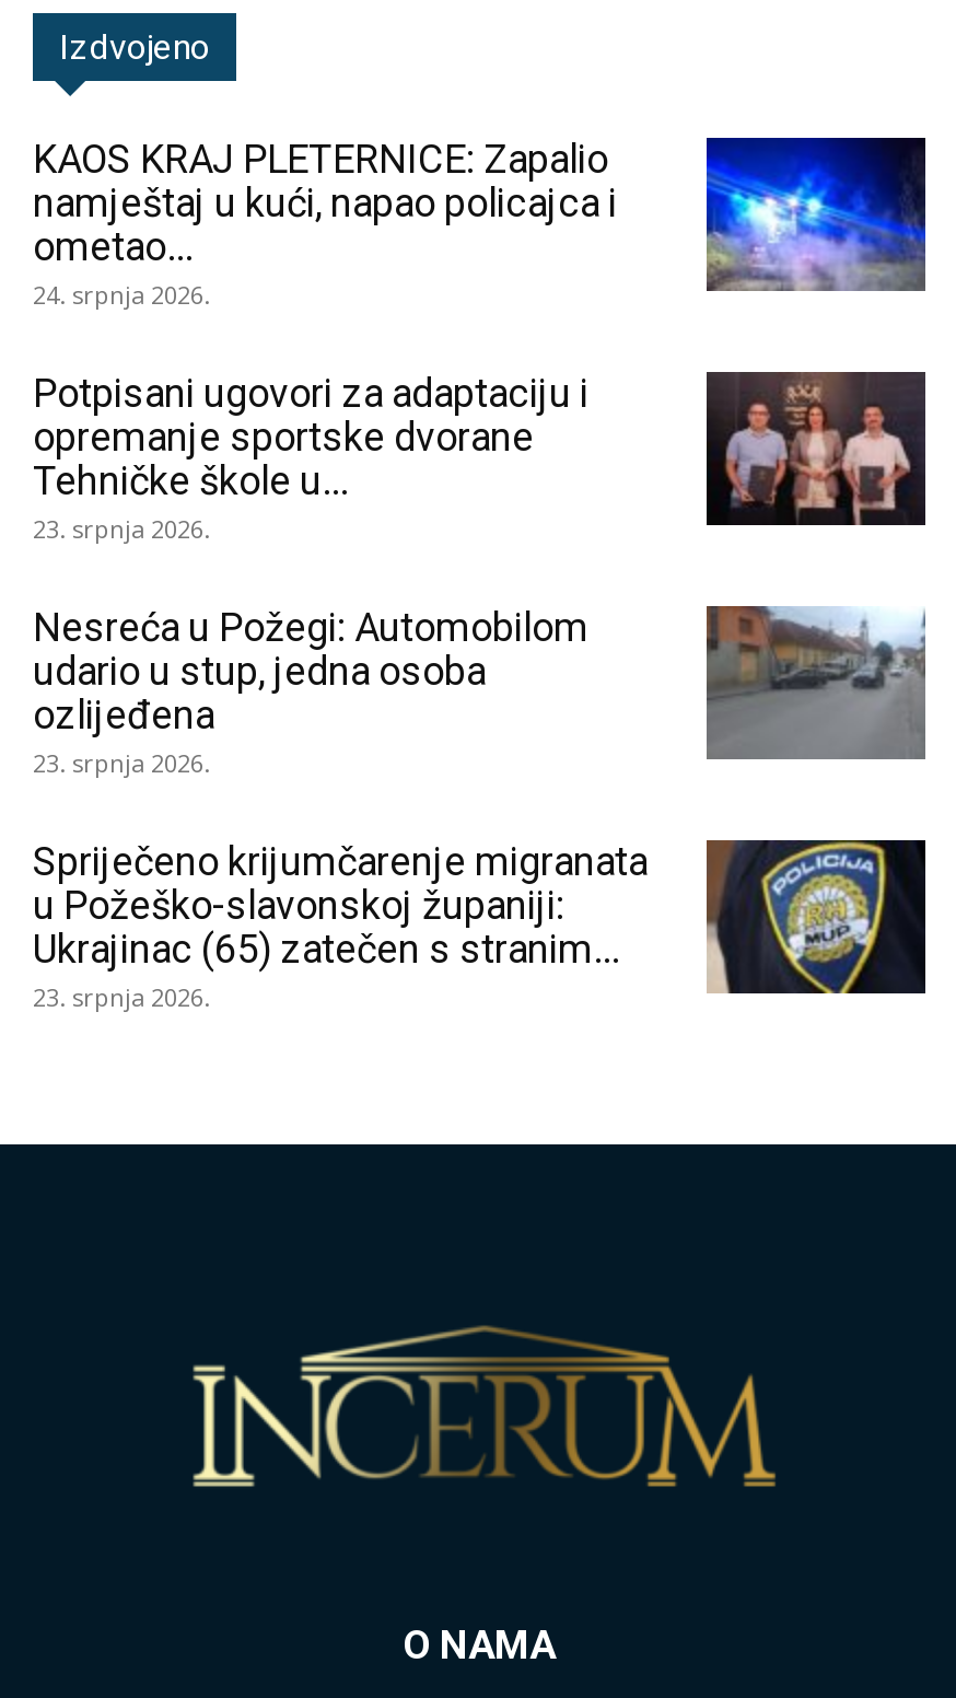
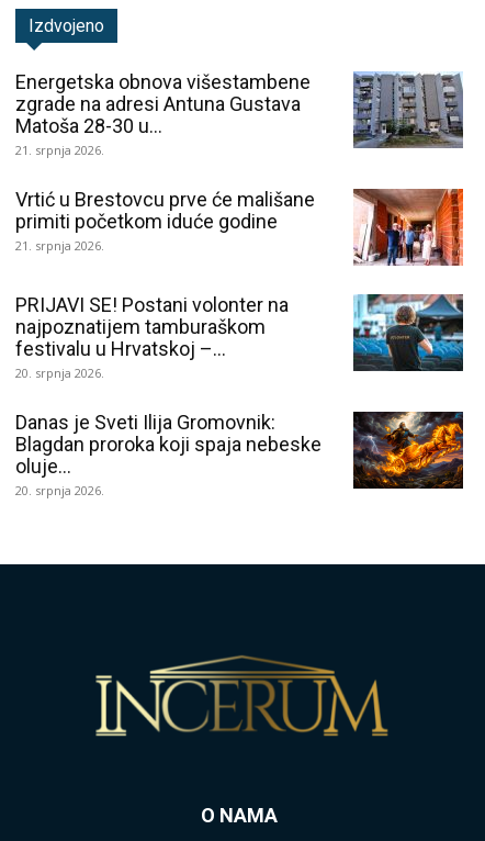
[33,136,928,311] [image] | KAOS KRAJ PLETERNICE: Zapalio | namještaj u kući, napao policajca i | ometao... | 24. srpnja 2026. -> [15,70,463,158] [image] | Energetska obnova višestambene | zgrade na adresi Antuna Gustava | Matoša 28-30 u... | 21. srpnja 2026.
[33,370,588,545] Potpisani ugovori za adaptaciju i | opremanje sportske dvorane | Tehničke škole u... | 23. srpnja 2026. -> [15,188,315,254] Vrtić u Brestovcu prve će mališane | primiti početkom iduće godine | 21. srpnja 2026.
[704,370,928,527] [image] -> [353,188,464,267] [image]
[33,604,588,779] Nesreća u Požegi: Automobilom | udario u stup, jedna osoba | ozlijeđena | 23. srpnja 2026. -> [15,293,289,381] PRIJAVI SE! Postani volonter na | najpoznatijem tamburaškom | festivalu u Hrvatskoj –... | 20. srpnja 2026.
[704,604,925,759] [image] -> [353,293,464,371] [image]
[33,838,925,1013] [image] | Spriječeno krijumčarenje migranata | u Požeško-slavonskoj županiji: | Ukrajinac (65) zatečen s stranim... | 23. srpnja 2026. -> [15,411,464,498] [image] | Danas je Sveti Ilija Gromovnik: | Blagdan proroka koji spaja nebeske | oluje... | 20. srpnja 2026.

